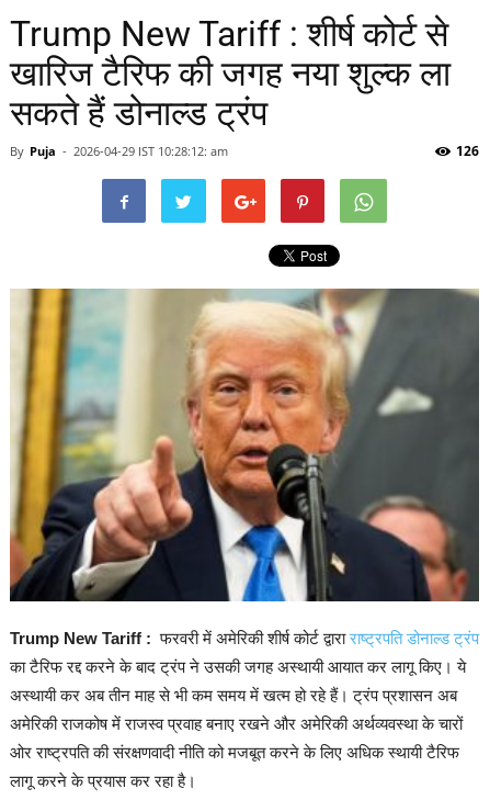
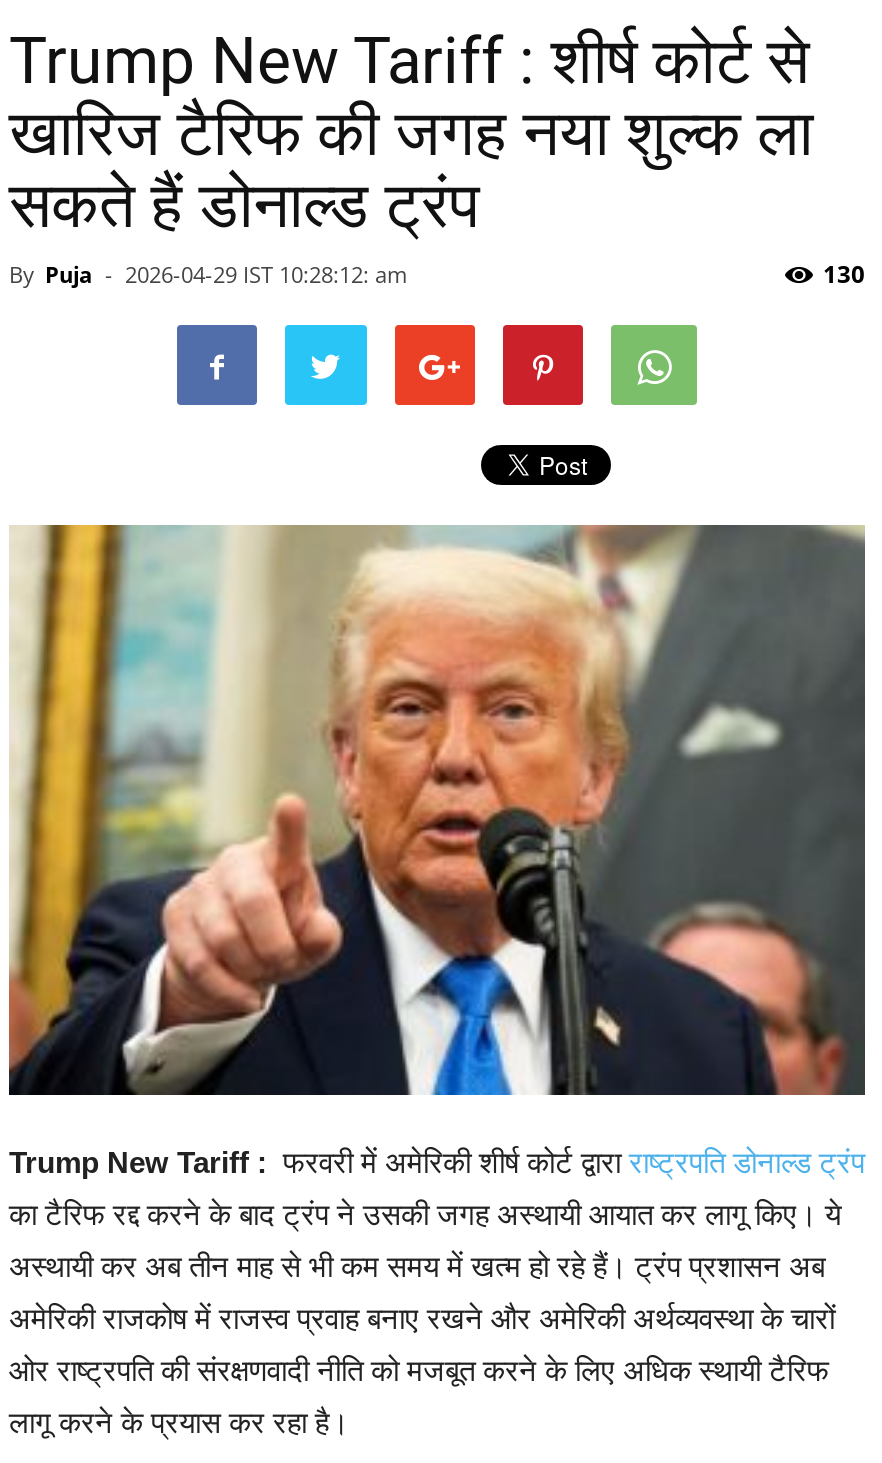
[456,142,479,160] 126 -> [823,257,865,291] 130

